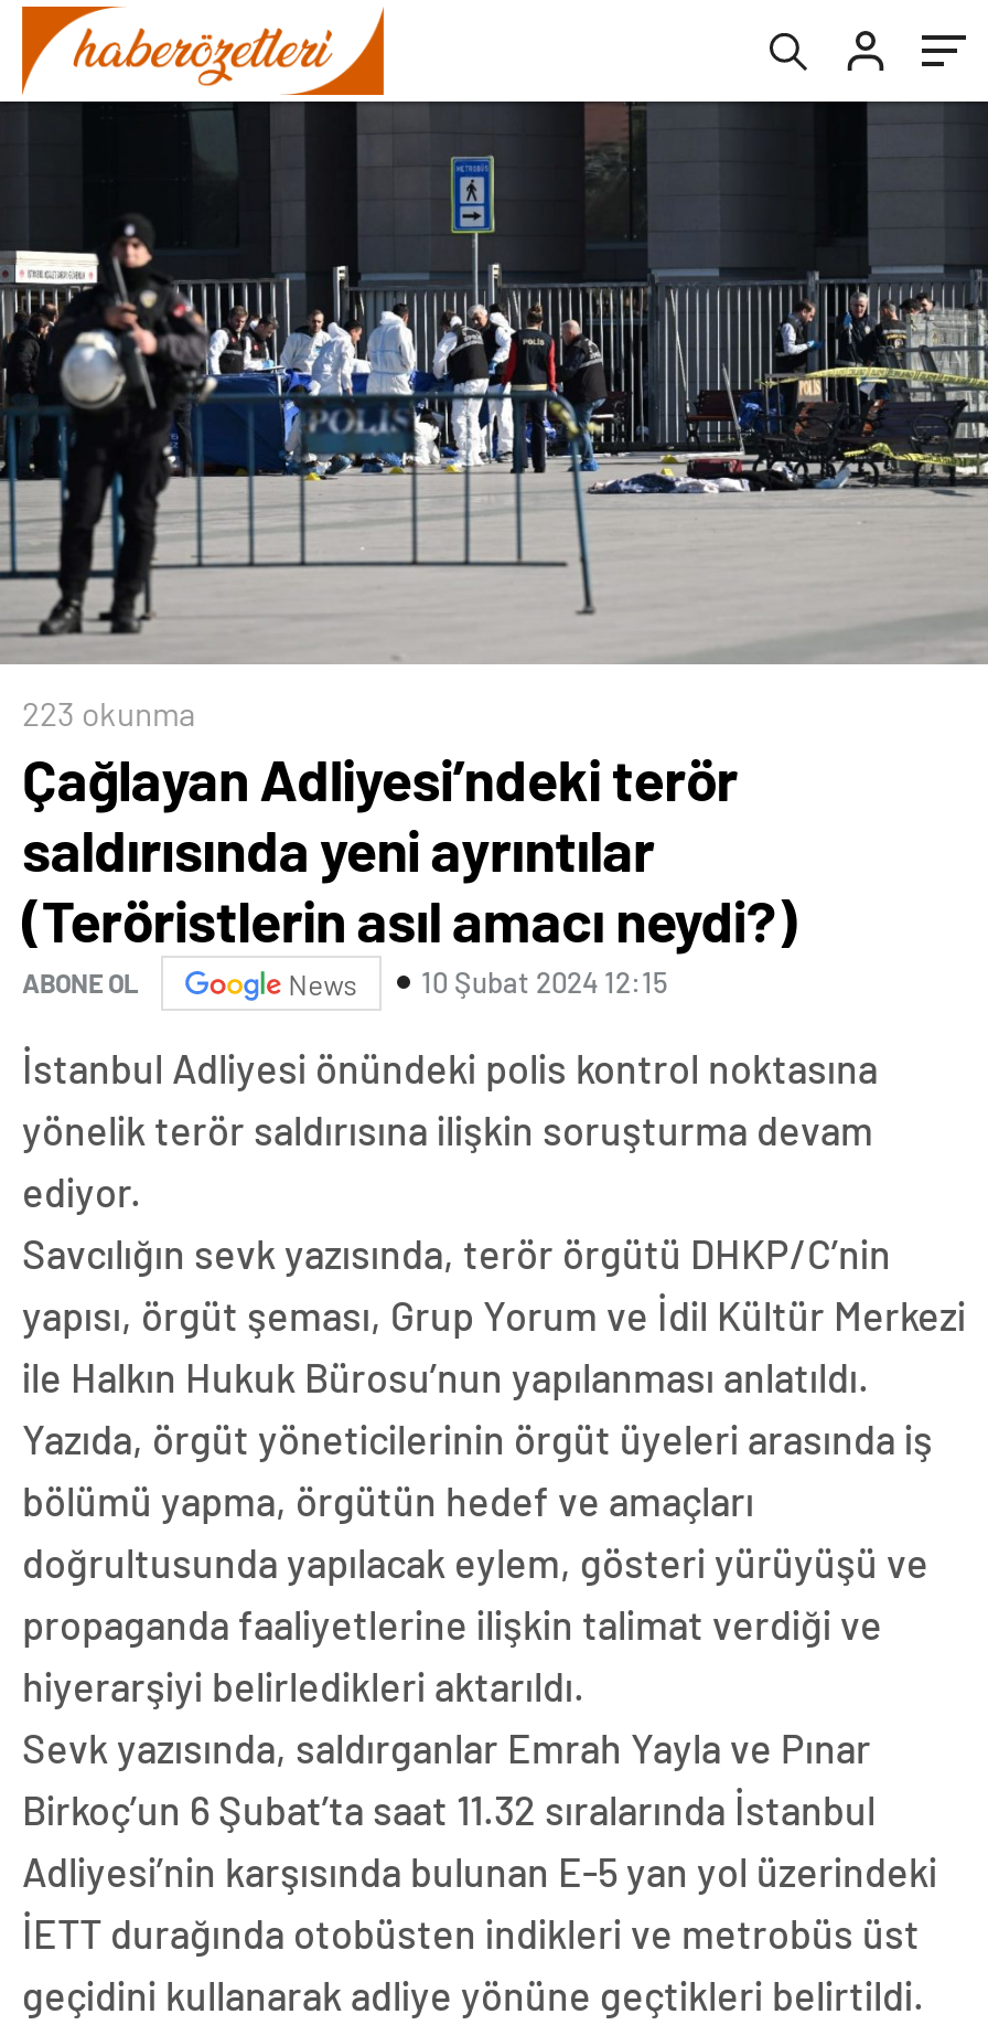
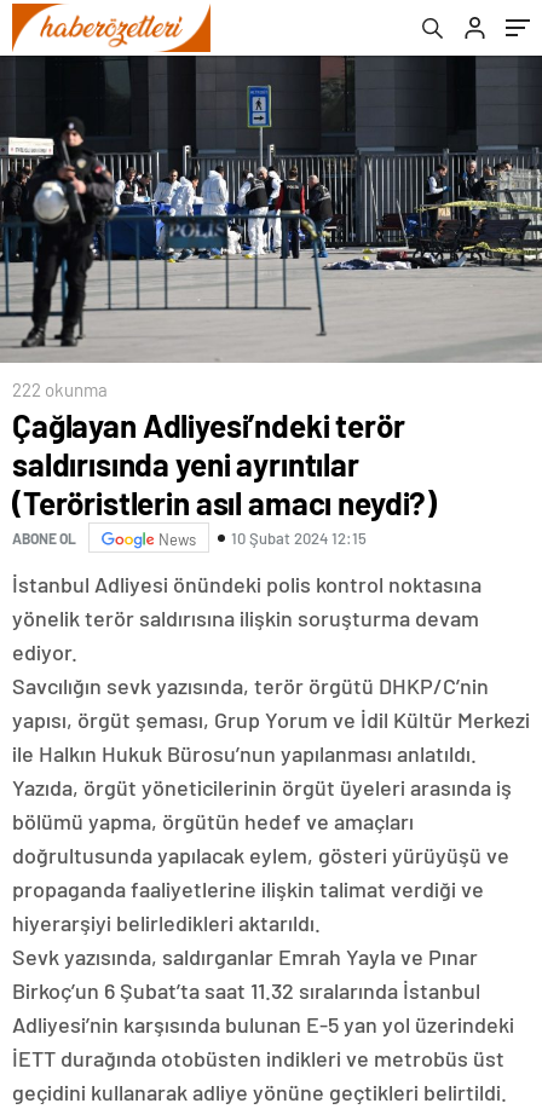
[22,692,196,732] 223 okunma -> [12,379,108,401] 222 okunma

